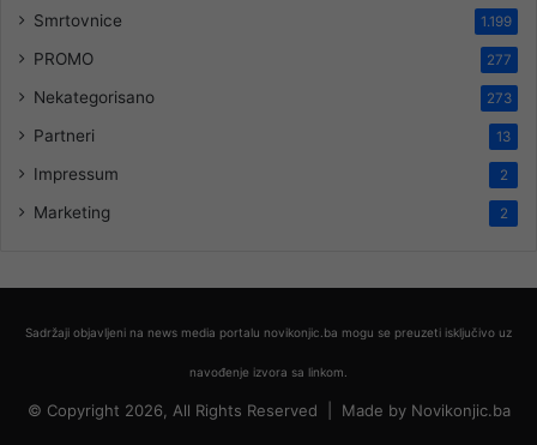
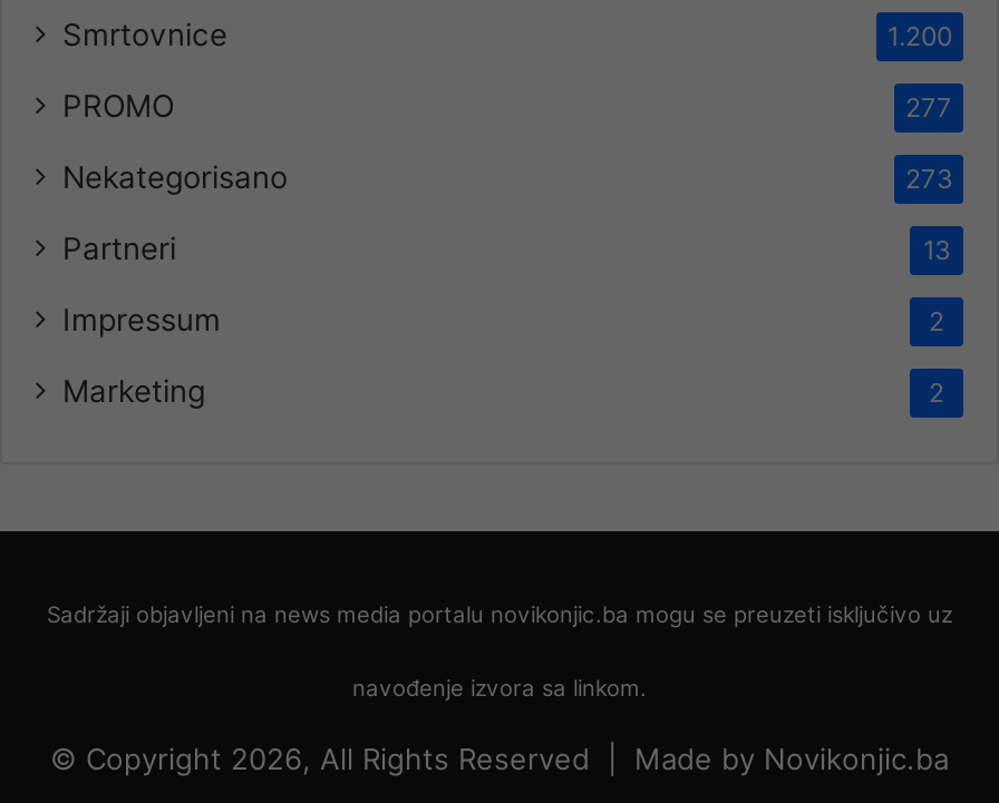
[481,13,512,30] 1.199 -> [888,20,952,51] 1.200

